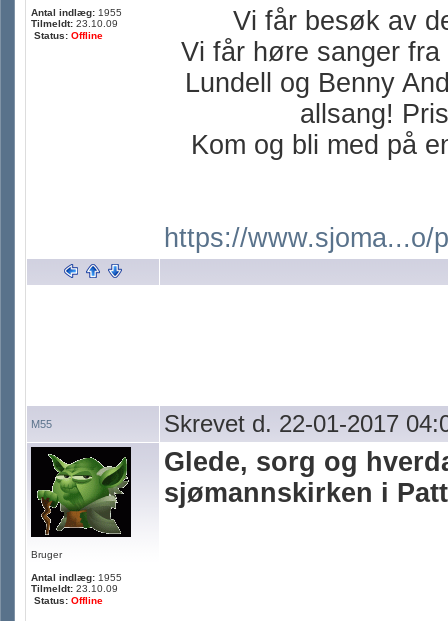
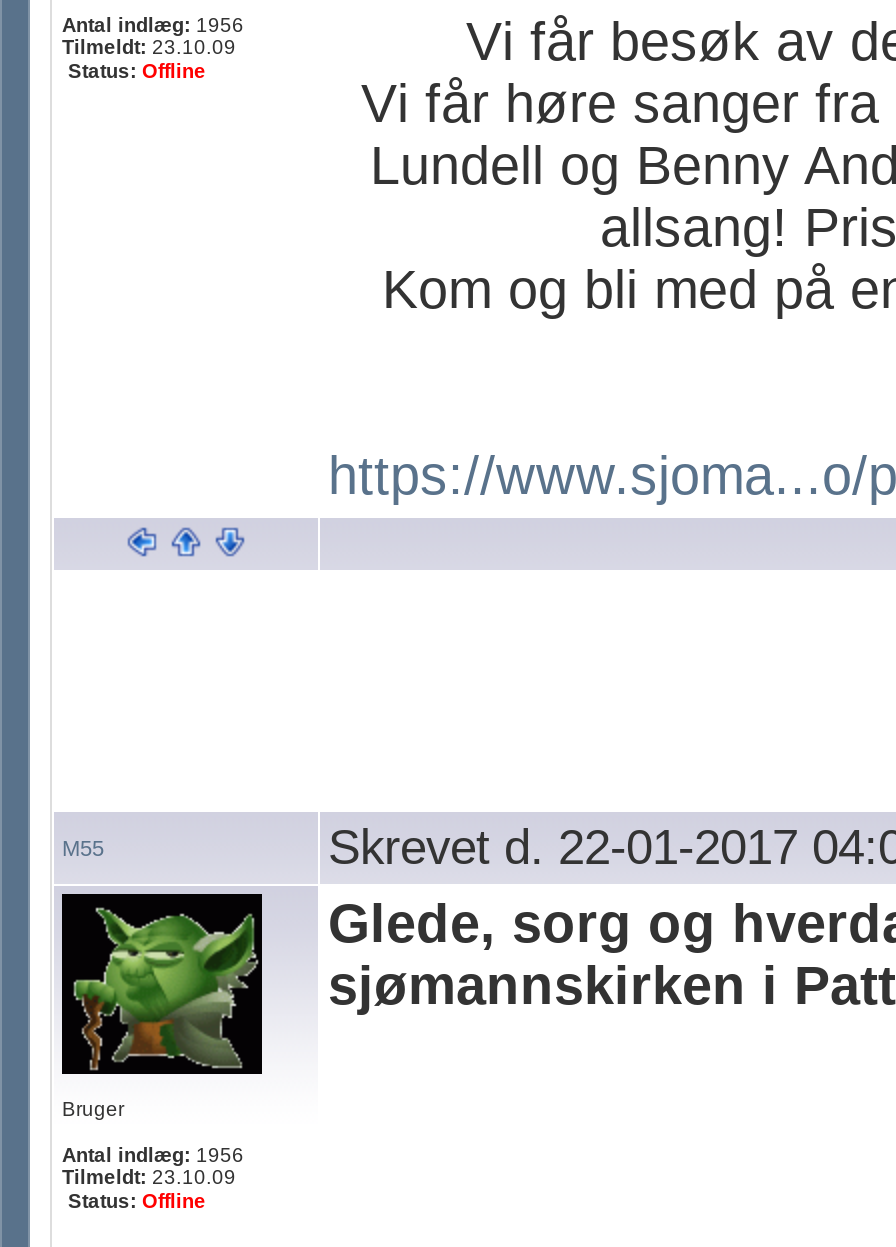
[31,7,122,18] Antal indlæg: 1955 -> [62,14,244,36] Antal indlæg: 1956
[31,572,122,583] Antal indlæg: 1955 -> [62,1144,244,1166] Antal indlæg: 1956

